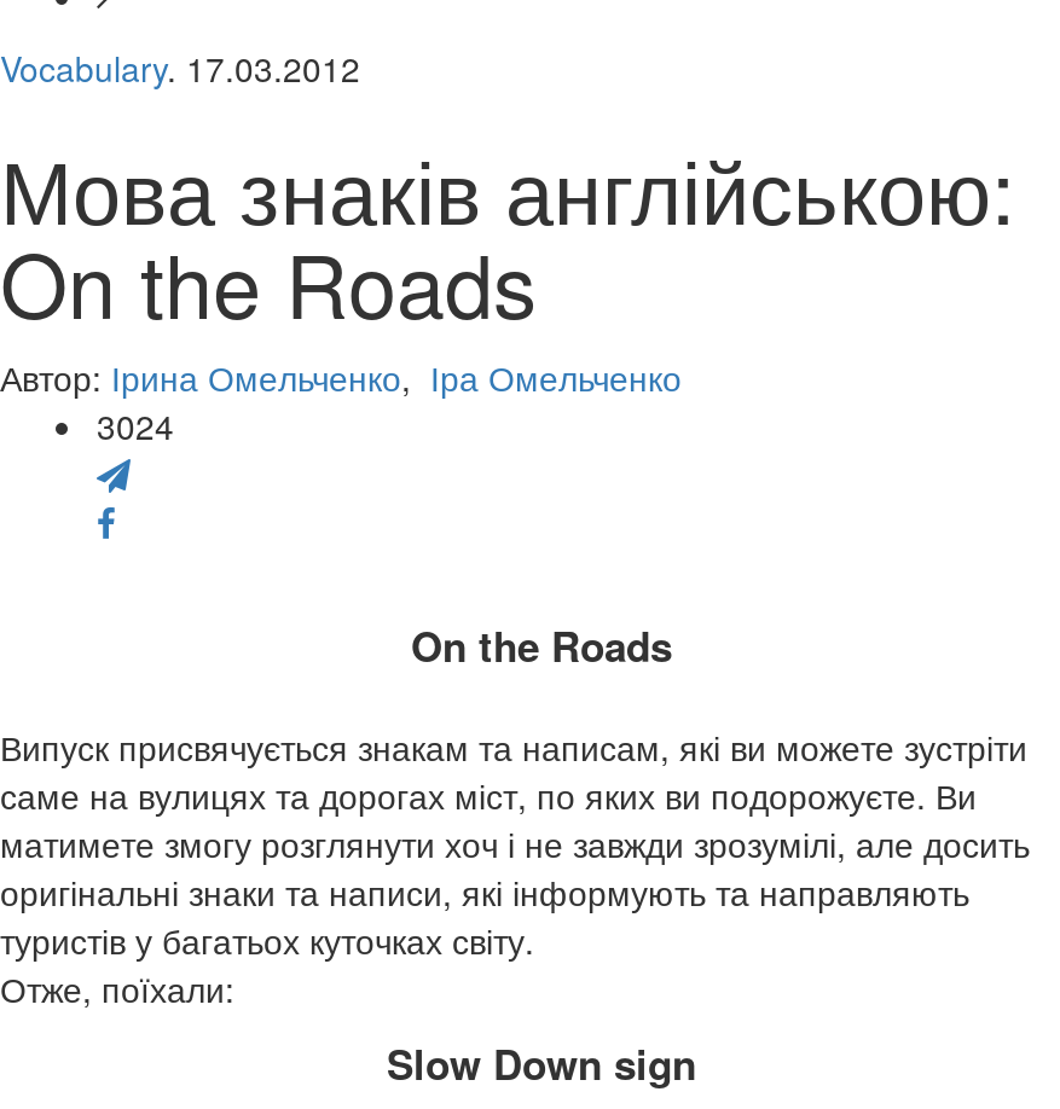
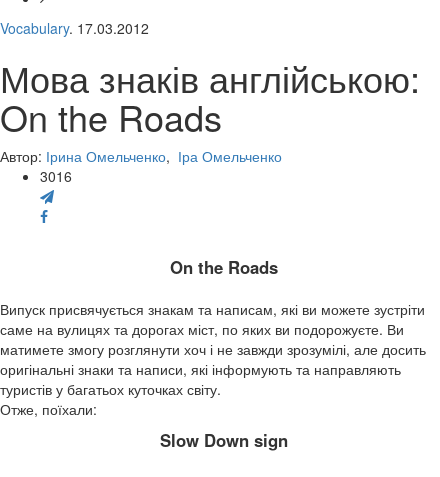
[97,402,174,450] 3024 -> [40,166,72,186] 3016

